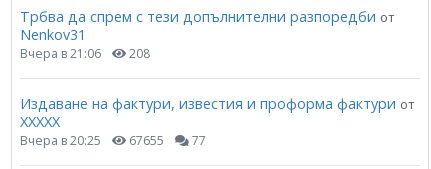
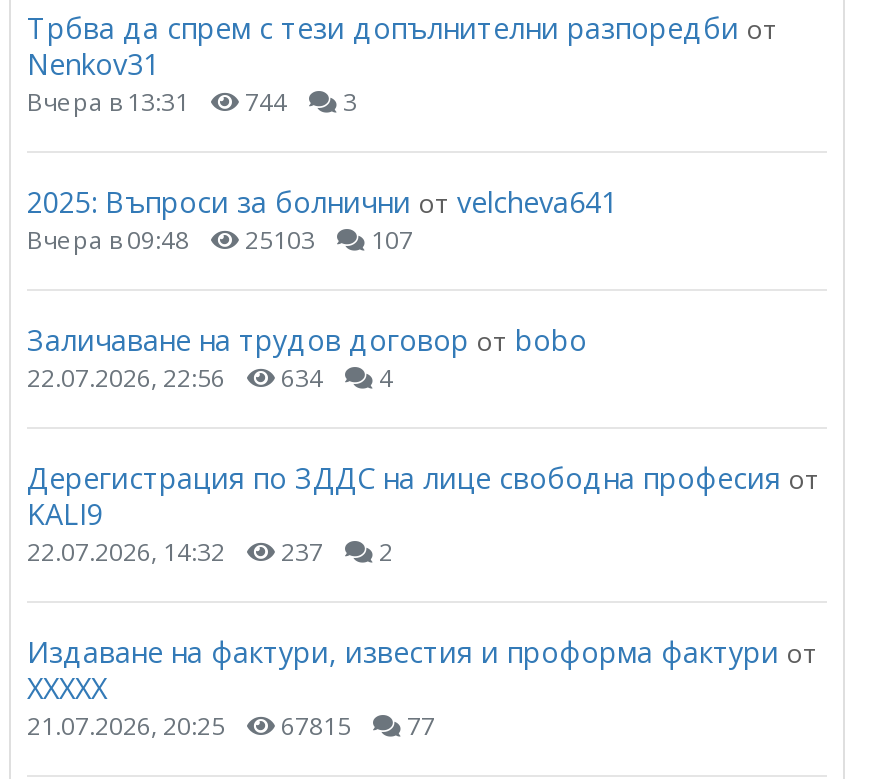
[20,45,150,62] Вчера в 21:06 | 208 -> [27,86,819,570] Вчера в 13:31 | 744 | 3 | 2025: Въпроси за болнични от velcheva641 | Вчера в 09:48 | 25103 | 107 | Заличаване на трудов договор от bobo | 22.07.2026, 22:56 | 634 | 4 | Дерегистрация по ЗДДС на лице свободна професия от | KALI9 | 22.07.2026, 14:32 | 237 | 2
[20,132,164,149] Вчера в 20:25 | 67655 -> [27,710,351,744] 21.07.2026, 20:25 | 67815

